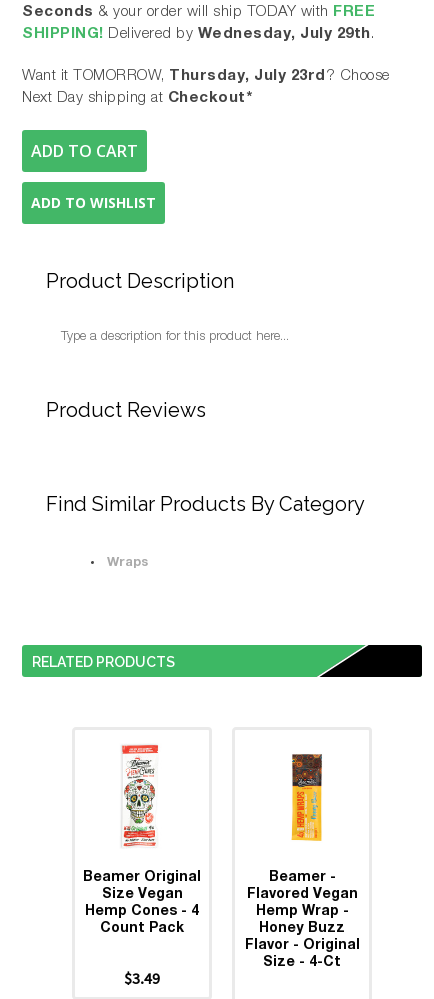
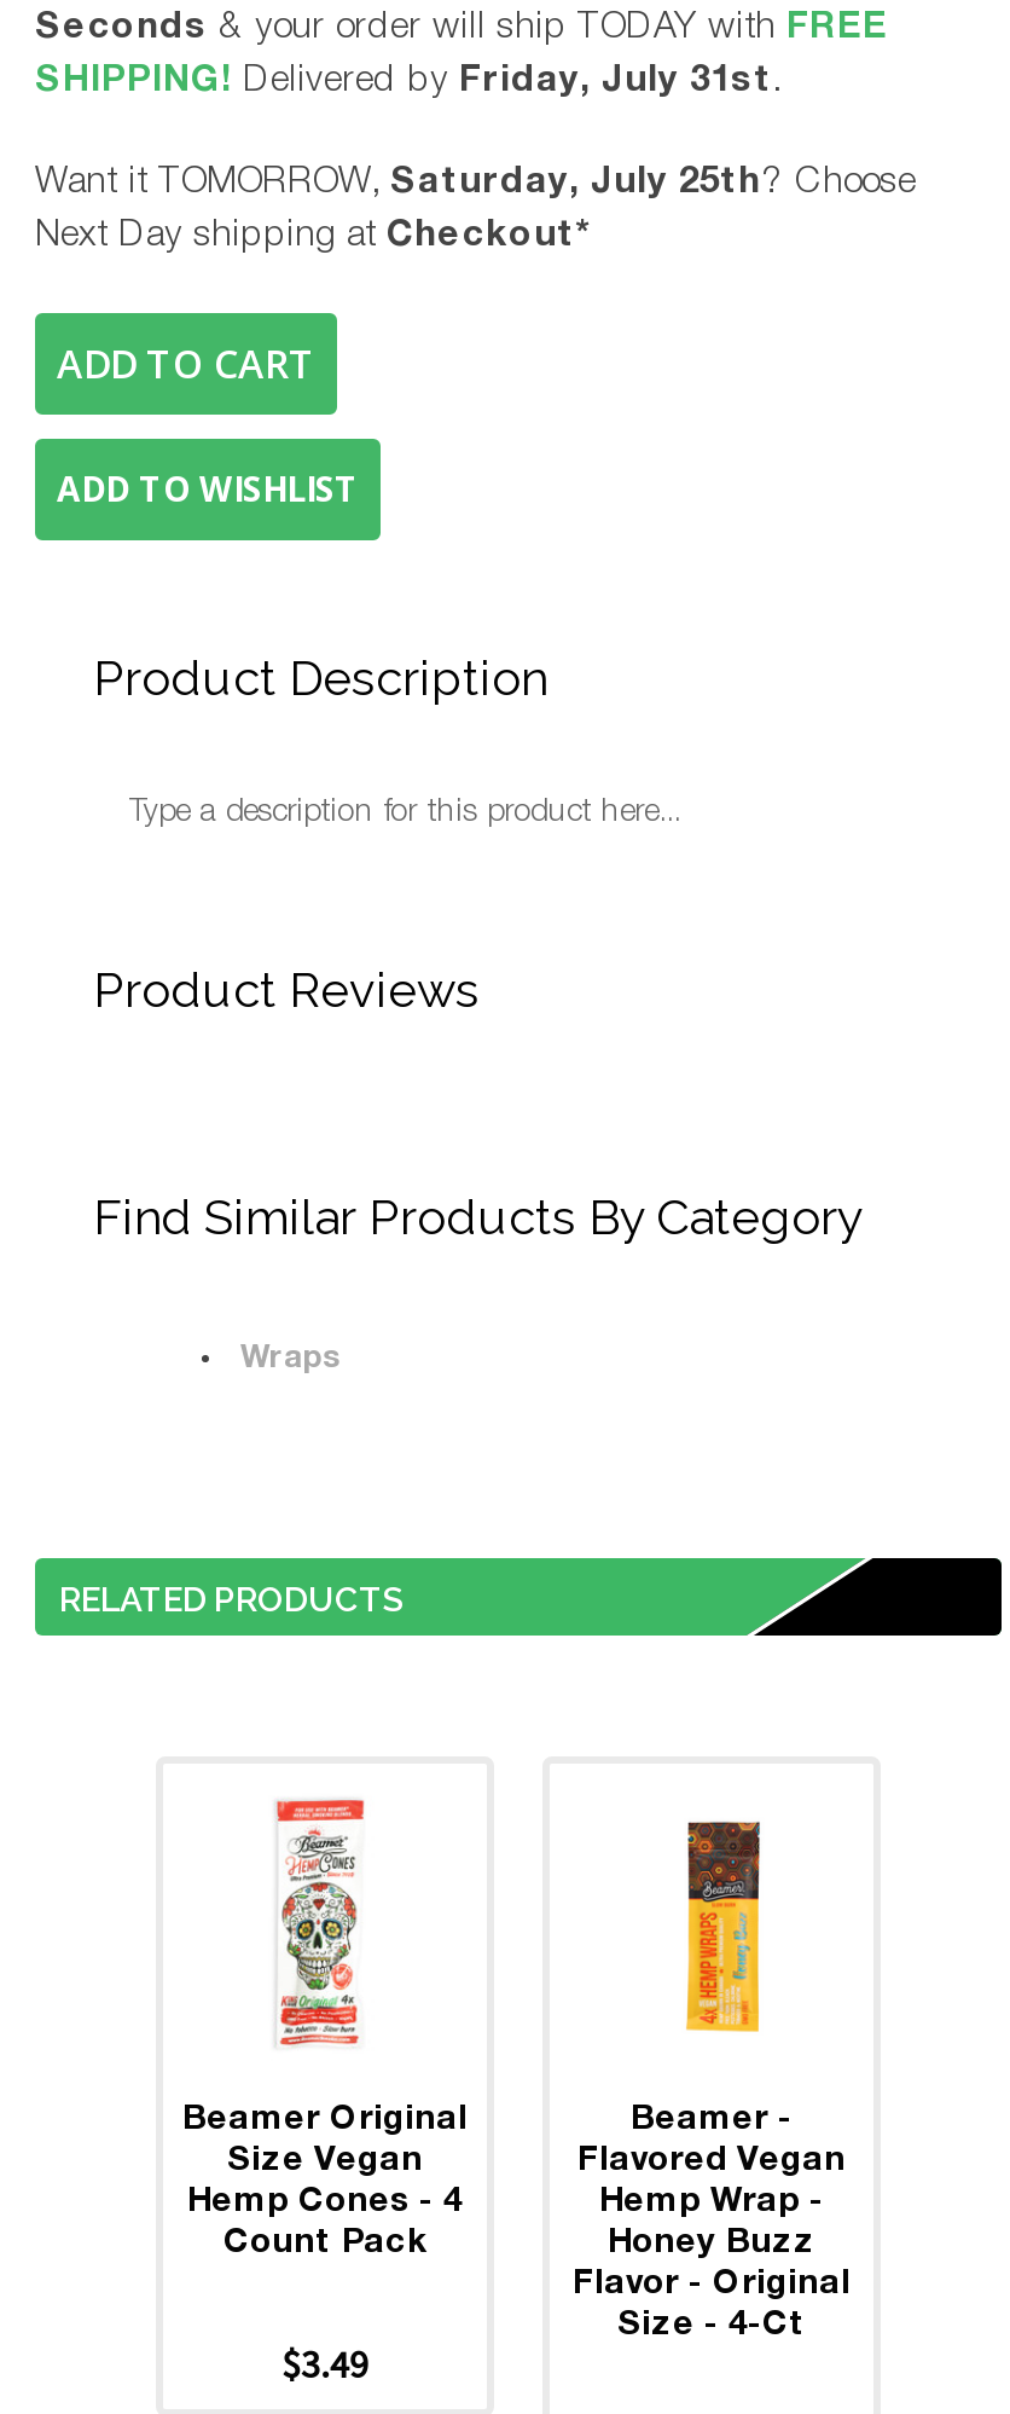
[22,27,374,42] SHIPPING! Delivered by Wednesday, July 29th. -> [35,64,780,101] SHIPPING! Delivered by Friday, July 31st.
[22,69,389,84] Want it TOMORROW, Thursday, July 23rd? Choose -> [35,166,916,202] Want it TOMORROW, Saturday, July 25th? Choose

